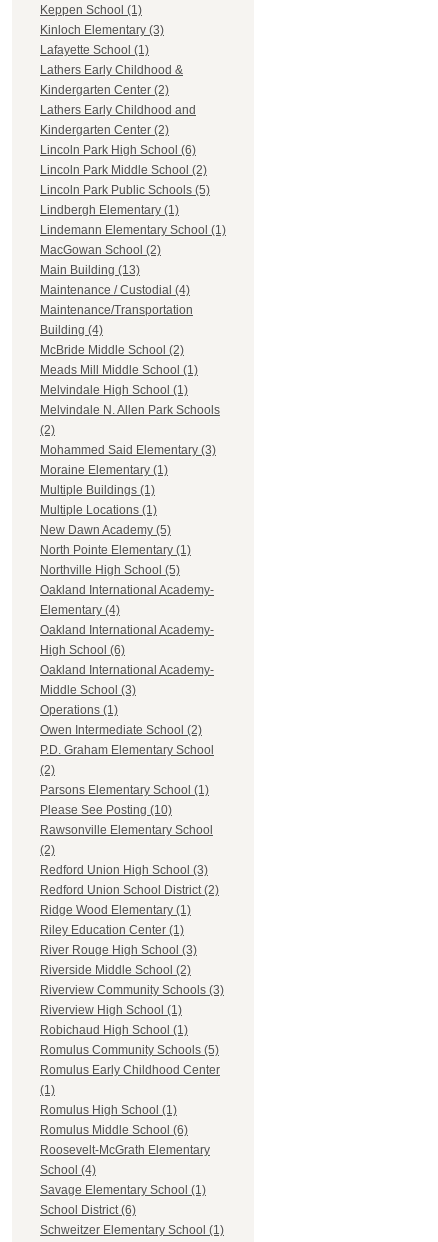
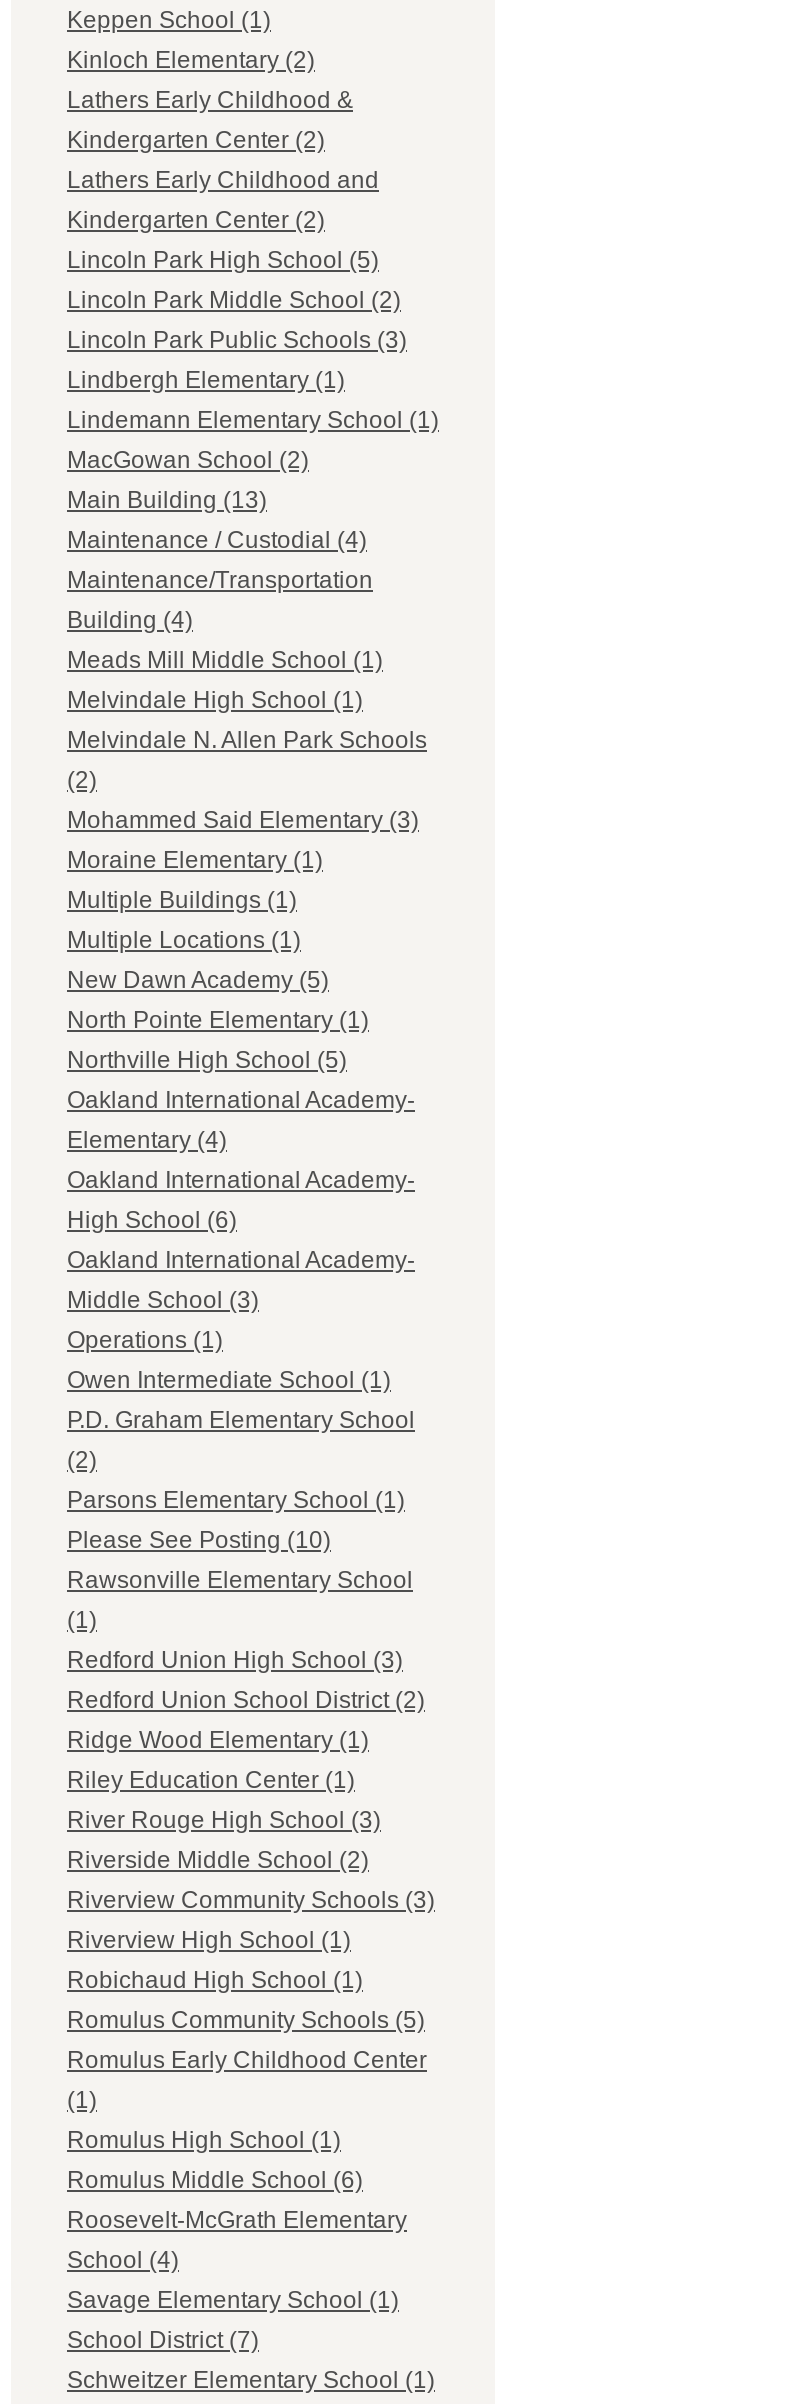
[40,23,164,57] Kinloch Elementary (3) | Lafayette School (1) -> [67,47,315,75] Kinloch Elementary (2)
[40,143,196,157] Lincoln Park High School (6) -> [67,247,379,275] Lincoln Park High School (5)
[40,183,210,197] Lincoln Park Public Schools (5) -> [67,327,407,355] Lincoln Park Public Schools (3)
[40,343,184,357] McBride Middle School (2) -> none
[40,723,202,737] Owen Intermediate School (2) -> [67,1367,391,1395] Owen Intermediate School (1)
[40,843,55,857] (2) -> [67,1607,97,1635] (1)
[40,1203,136,1217] School District (6) -> [67,2327,259,2355] School District (7)

